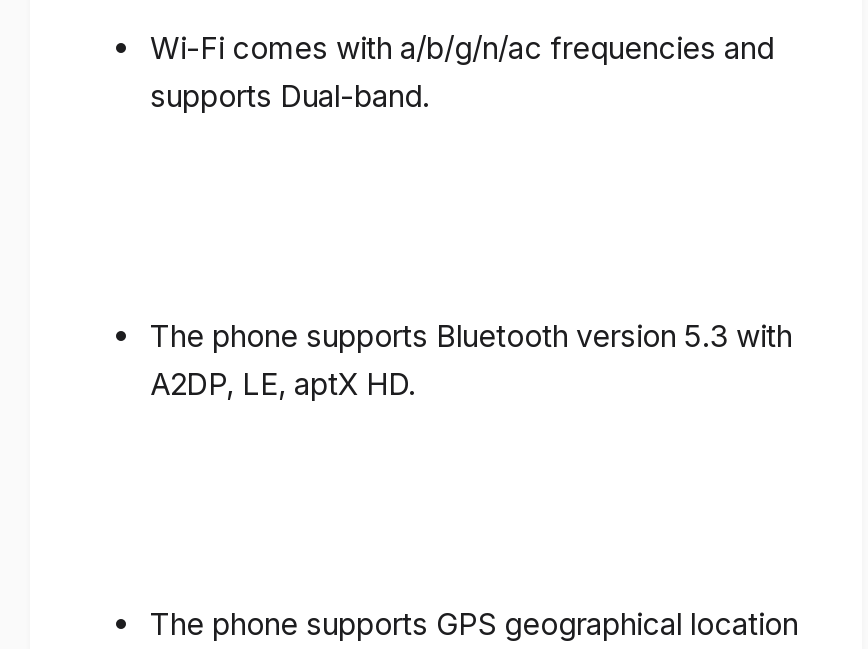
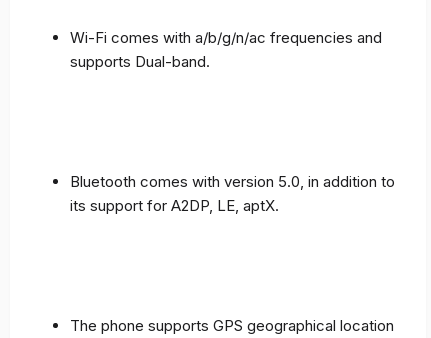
[150,317,792,403] The phone supports Bluetooth version 5.3 with | A2DP, LE, aptX HD. -> [70,172,395,215] Bluetooth comes with version 5.0, in addition to | its support for A2DP, LE, aptX.

